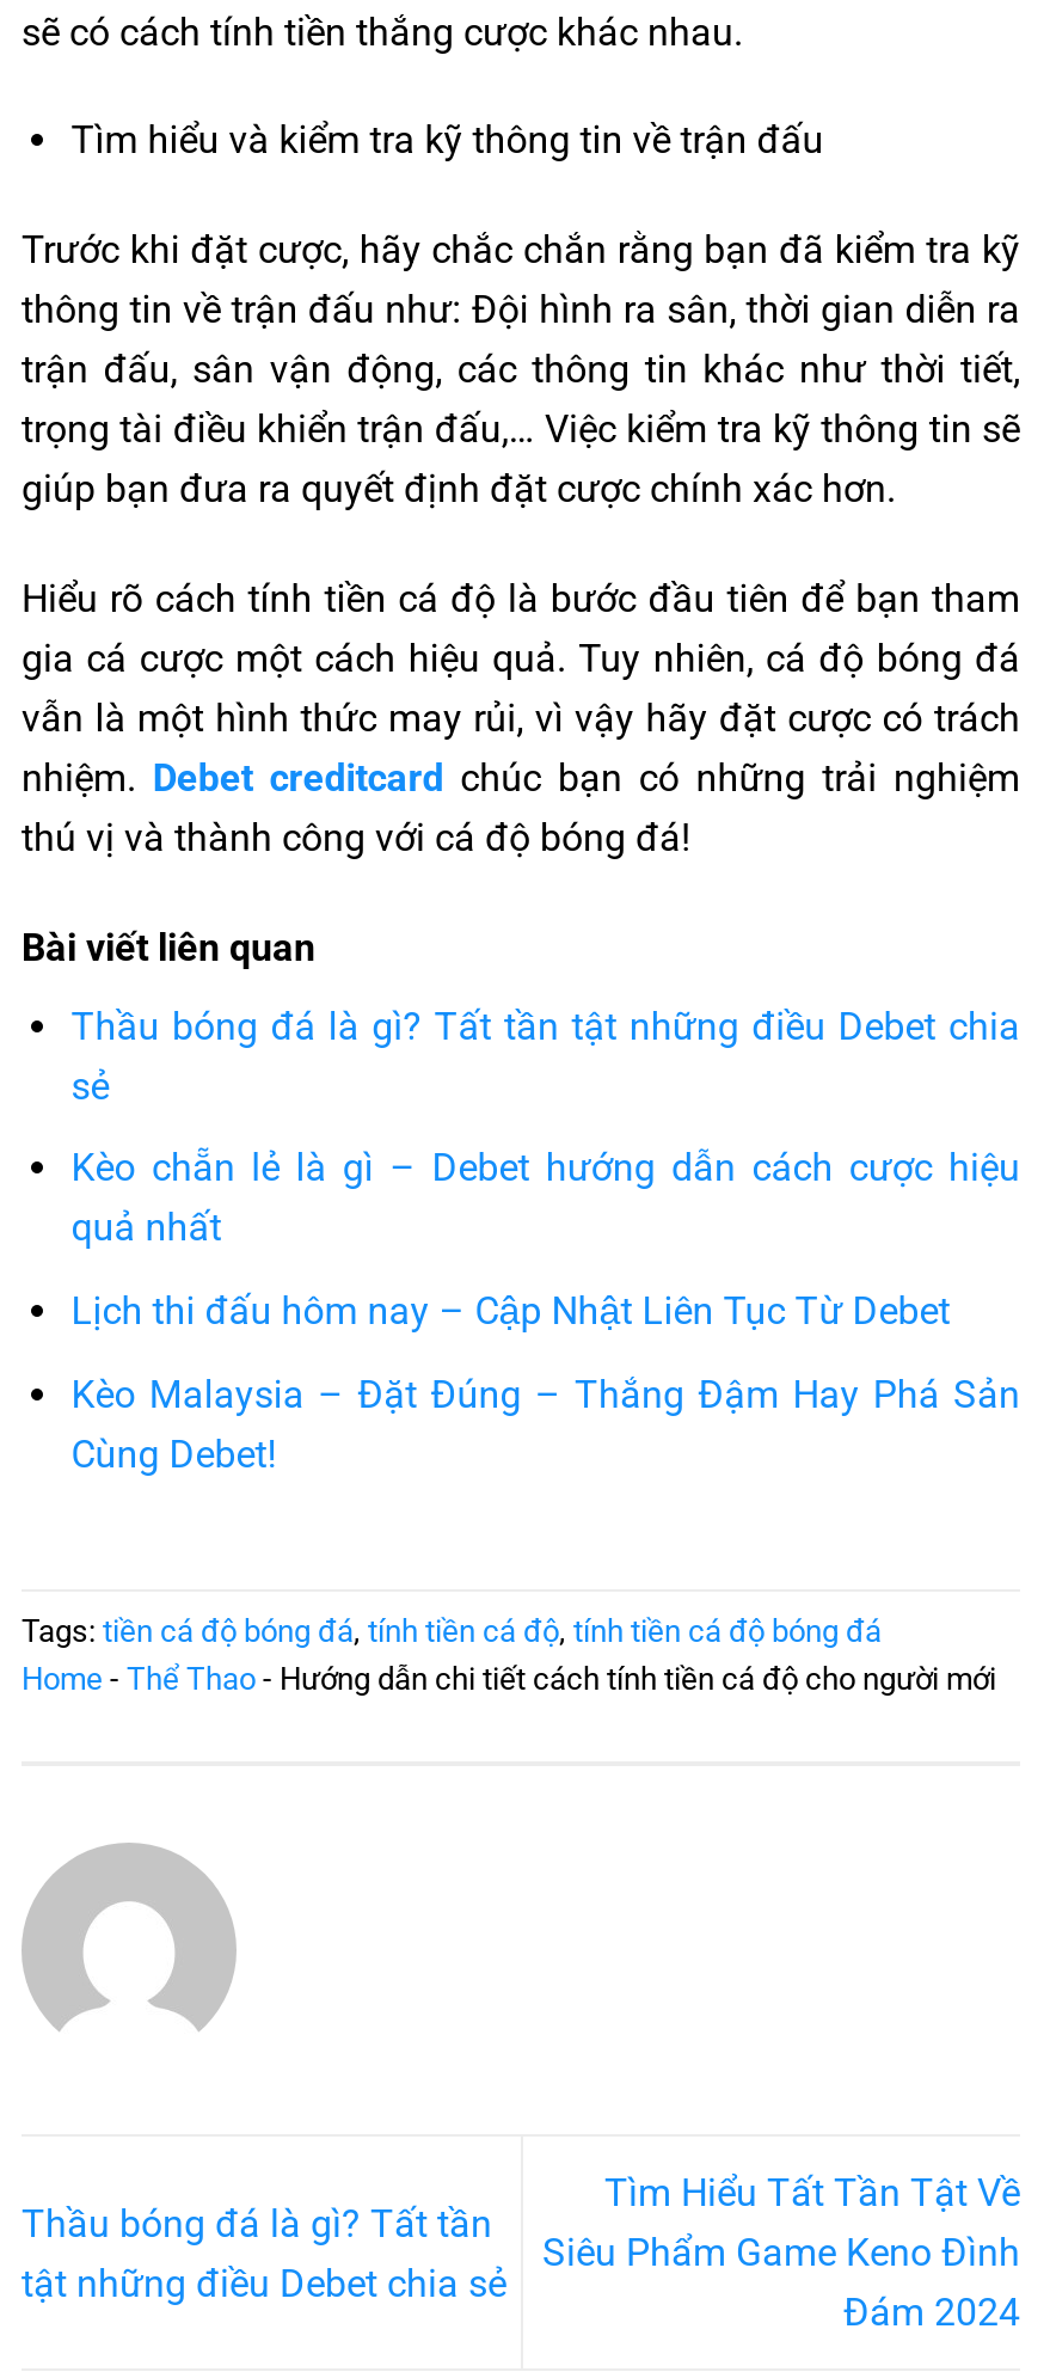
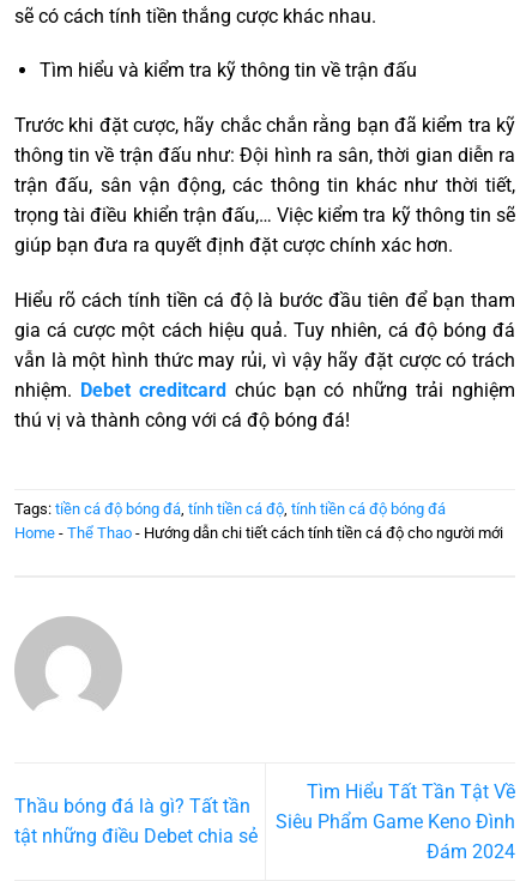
[22,924,1020,1476] Bài viết liên quan | Thầu bóng đá là gì? Tất tần tật những điều Debet chia | sẻ | Kèo chẵn lẻ là gì – Debet hướng dẫn cách cược hiệu | quả nhất | Lịch thi đấu hôm nay – Cập Nhật Liên Tục Từ Debet | Kèo Malaysia – Đặt Đúng – Thắng Đậm Hay Phá Sản | Cùng Debet! -> none

